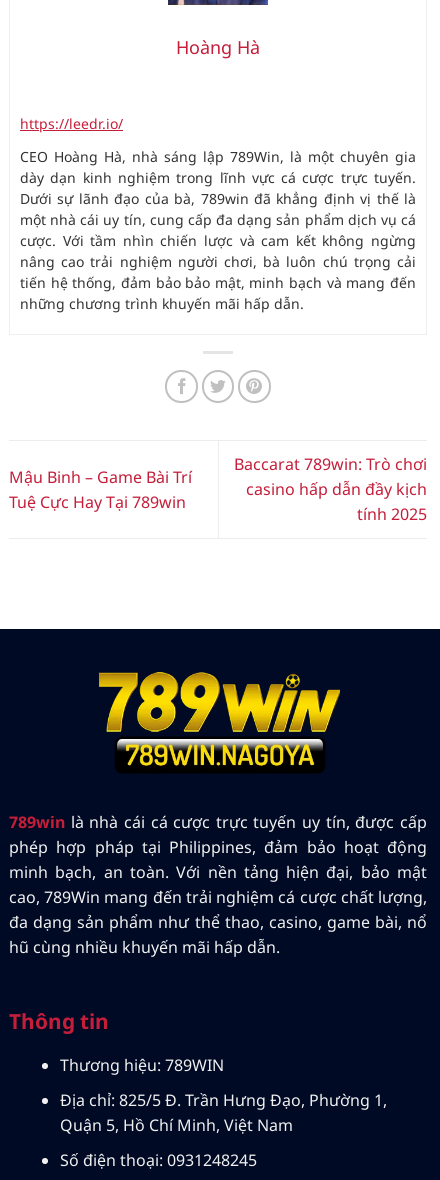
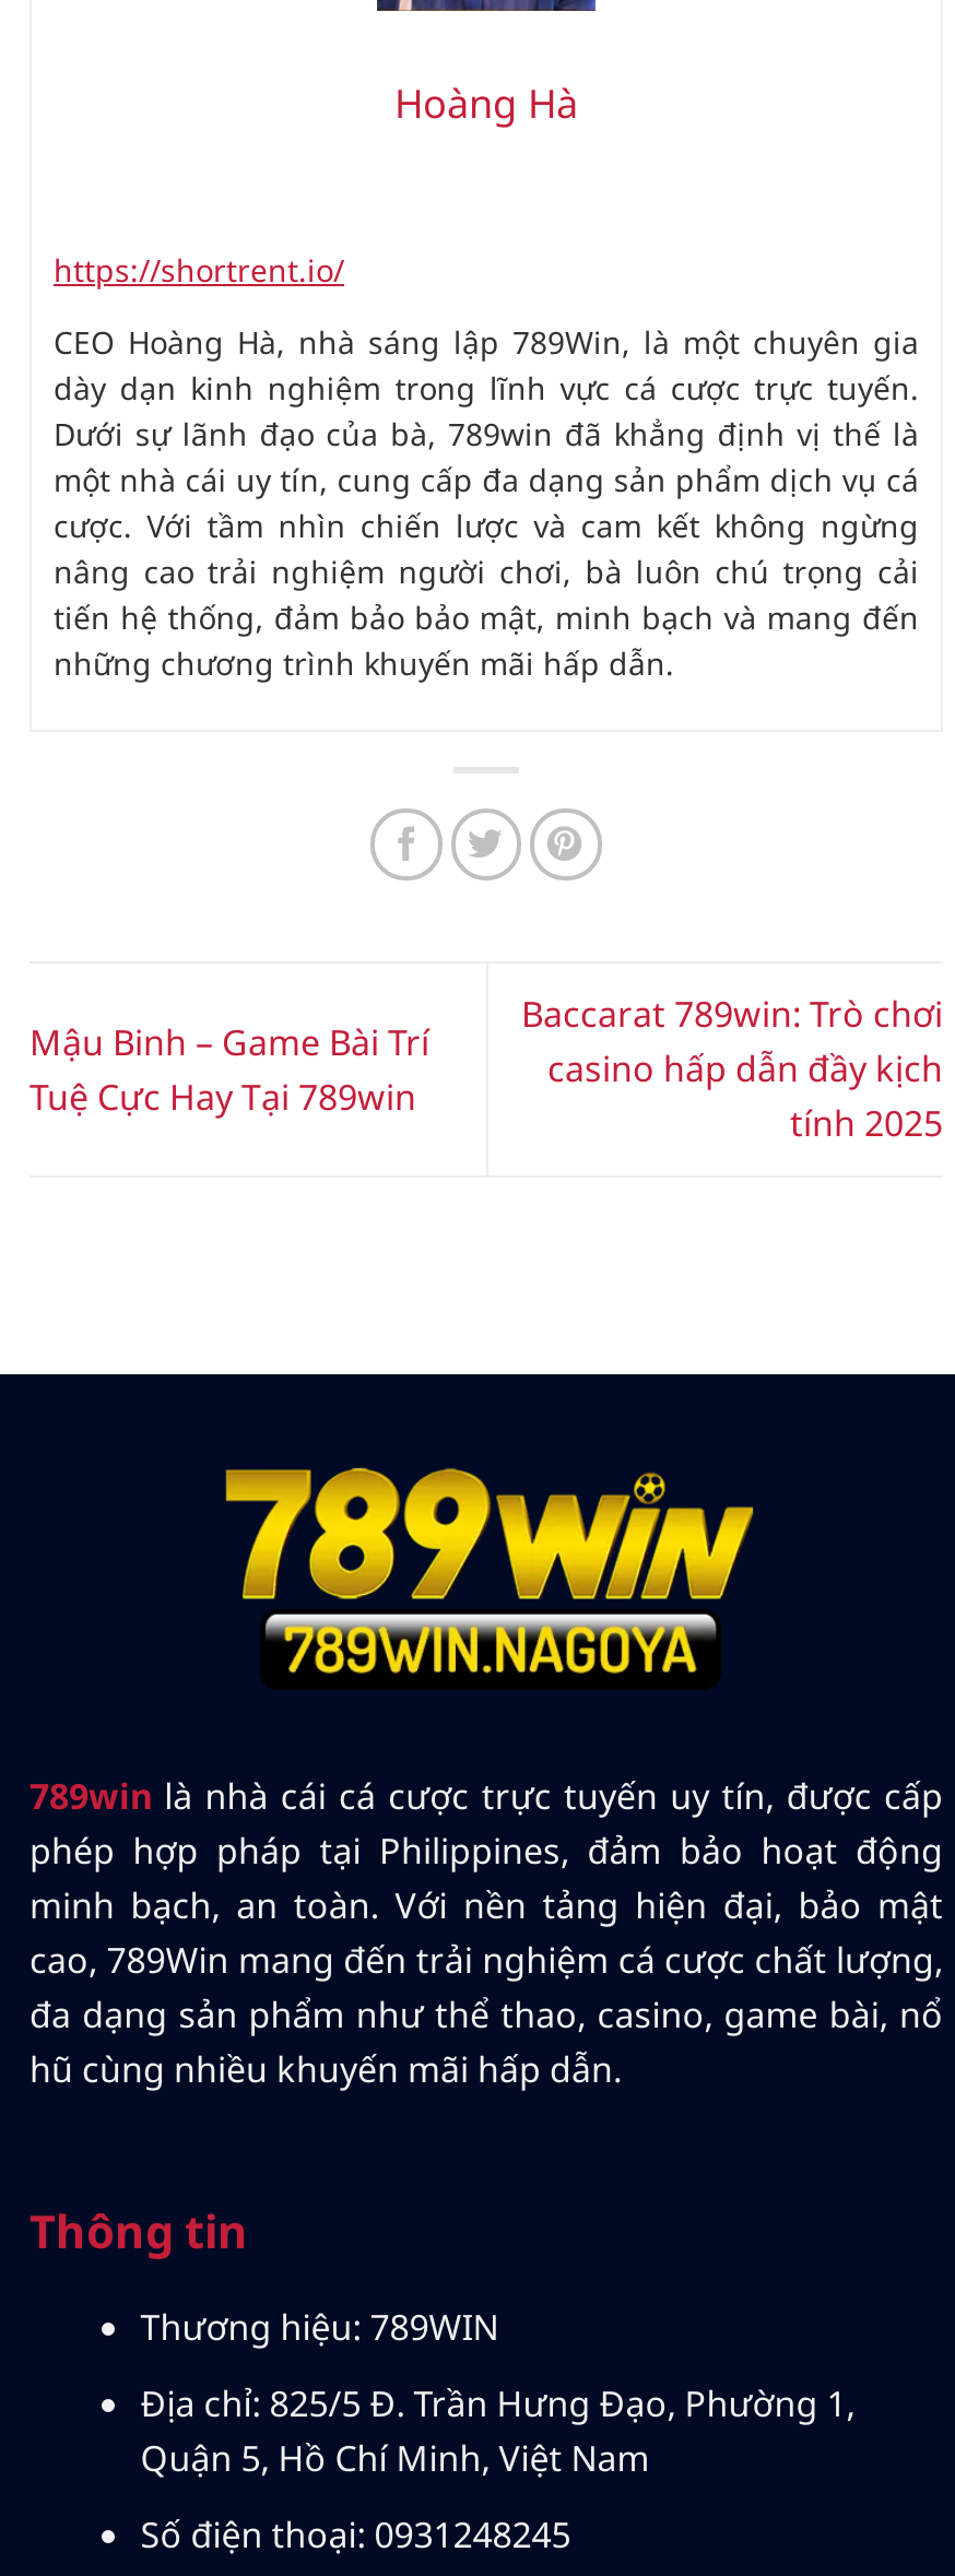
[20,114,123,133] https://leedr.io/ -> [54,249,344,290] https://shortrent.io/

